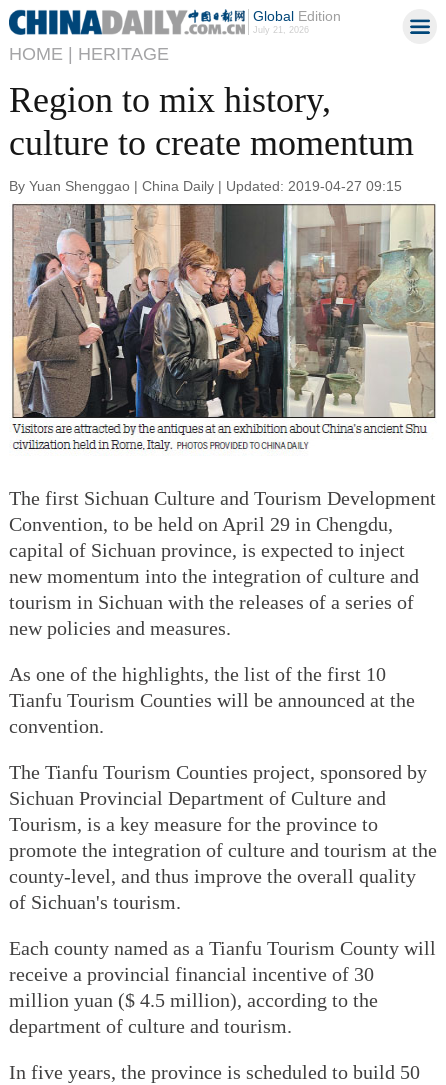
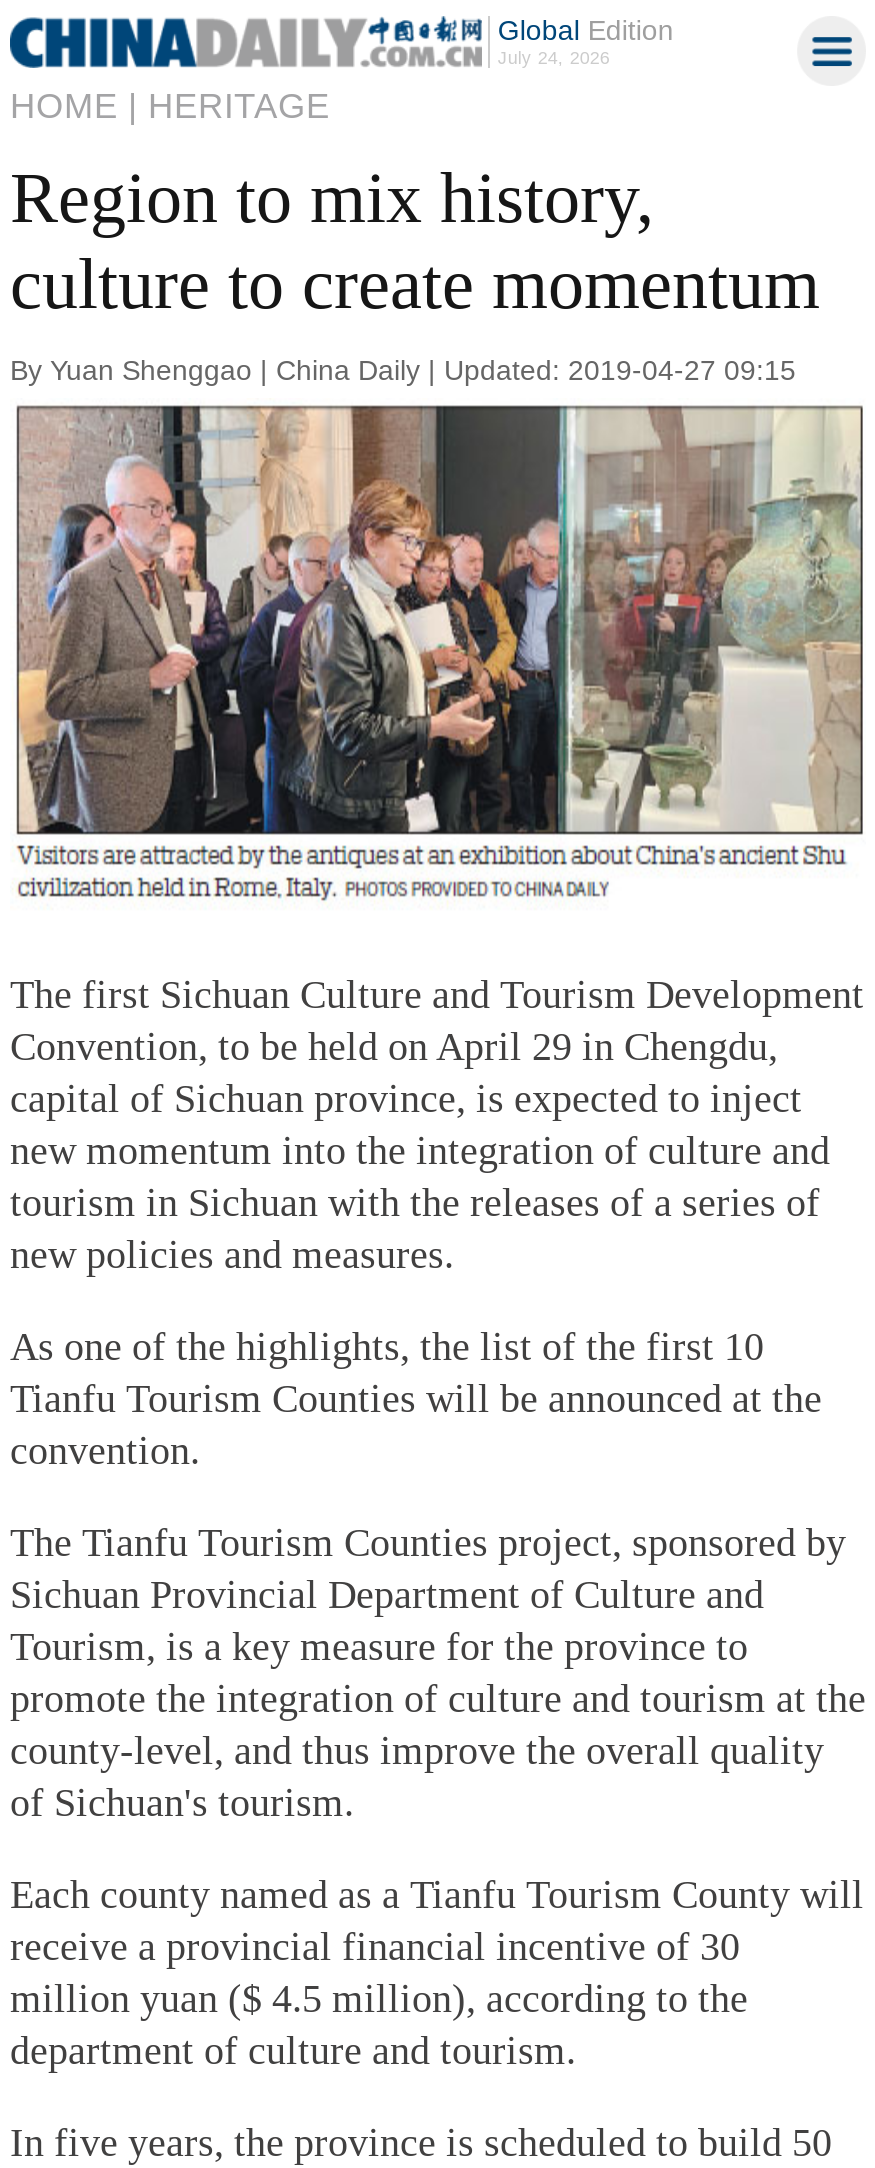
[253,25,309,35] July 21, 2026 -> [498,48,610,68] July 24, 2026

